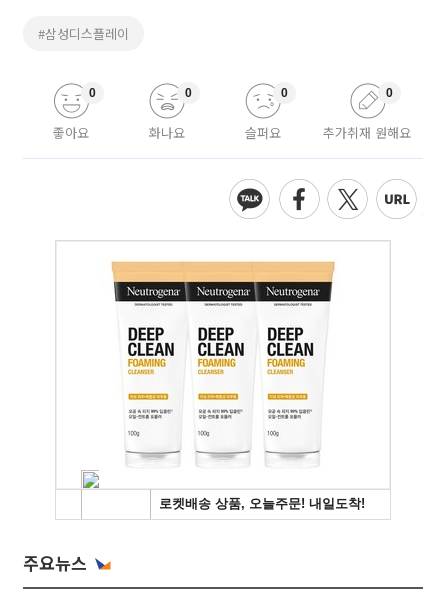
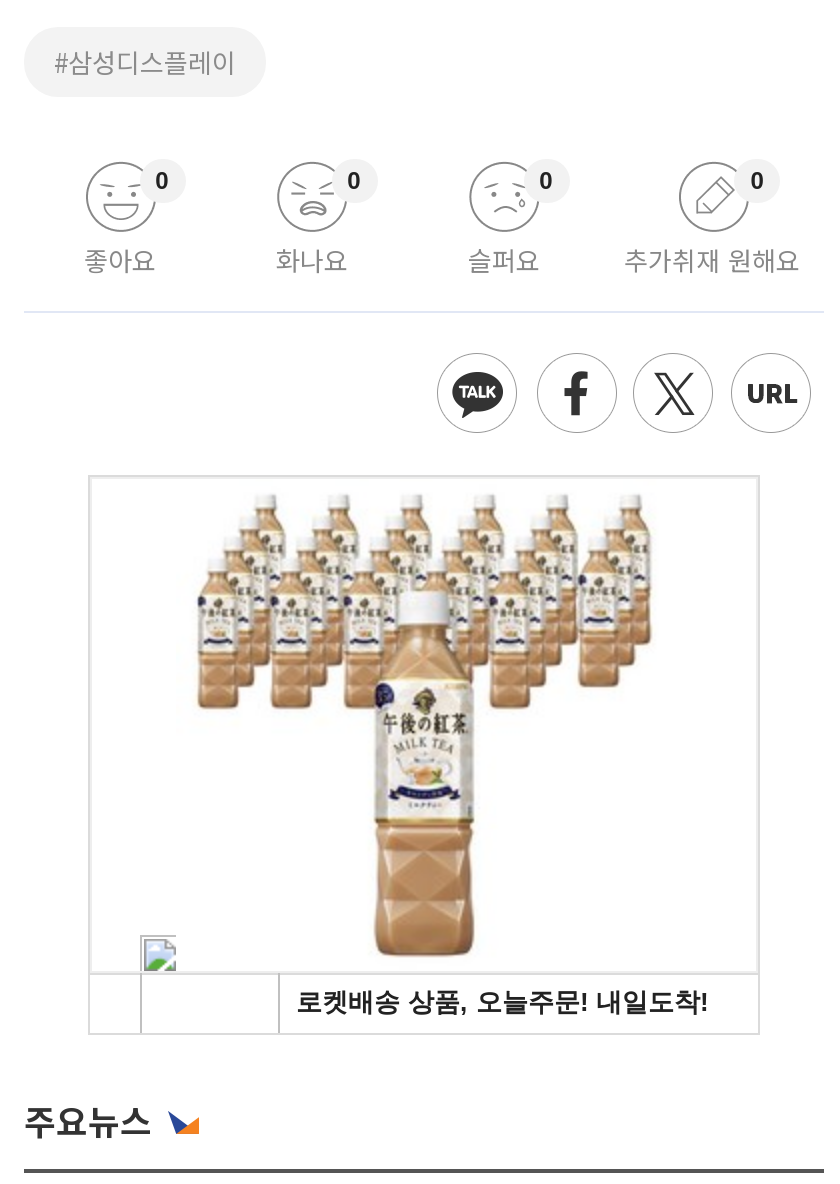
[110,251,337,481] [image] -> [194,495,654,959] [image]

